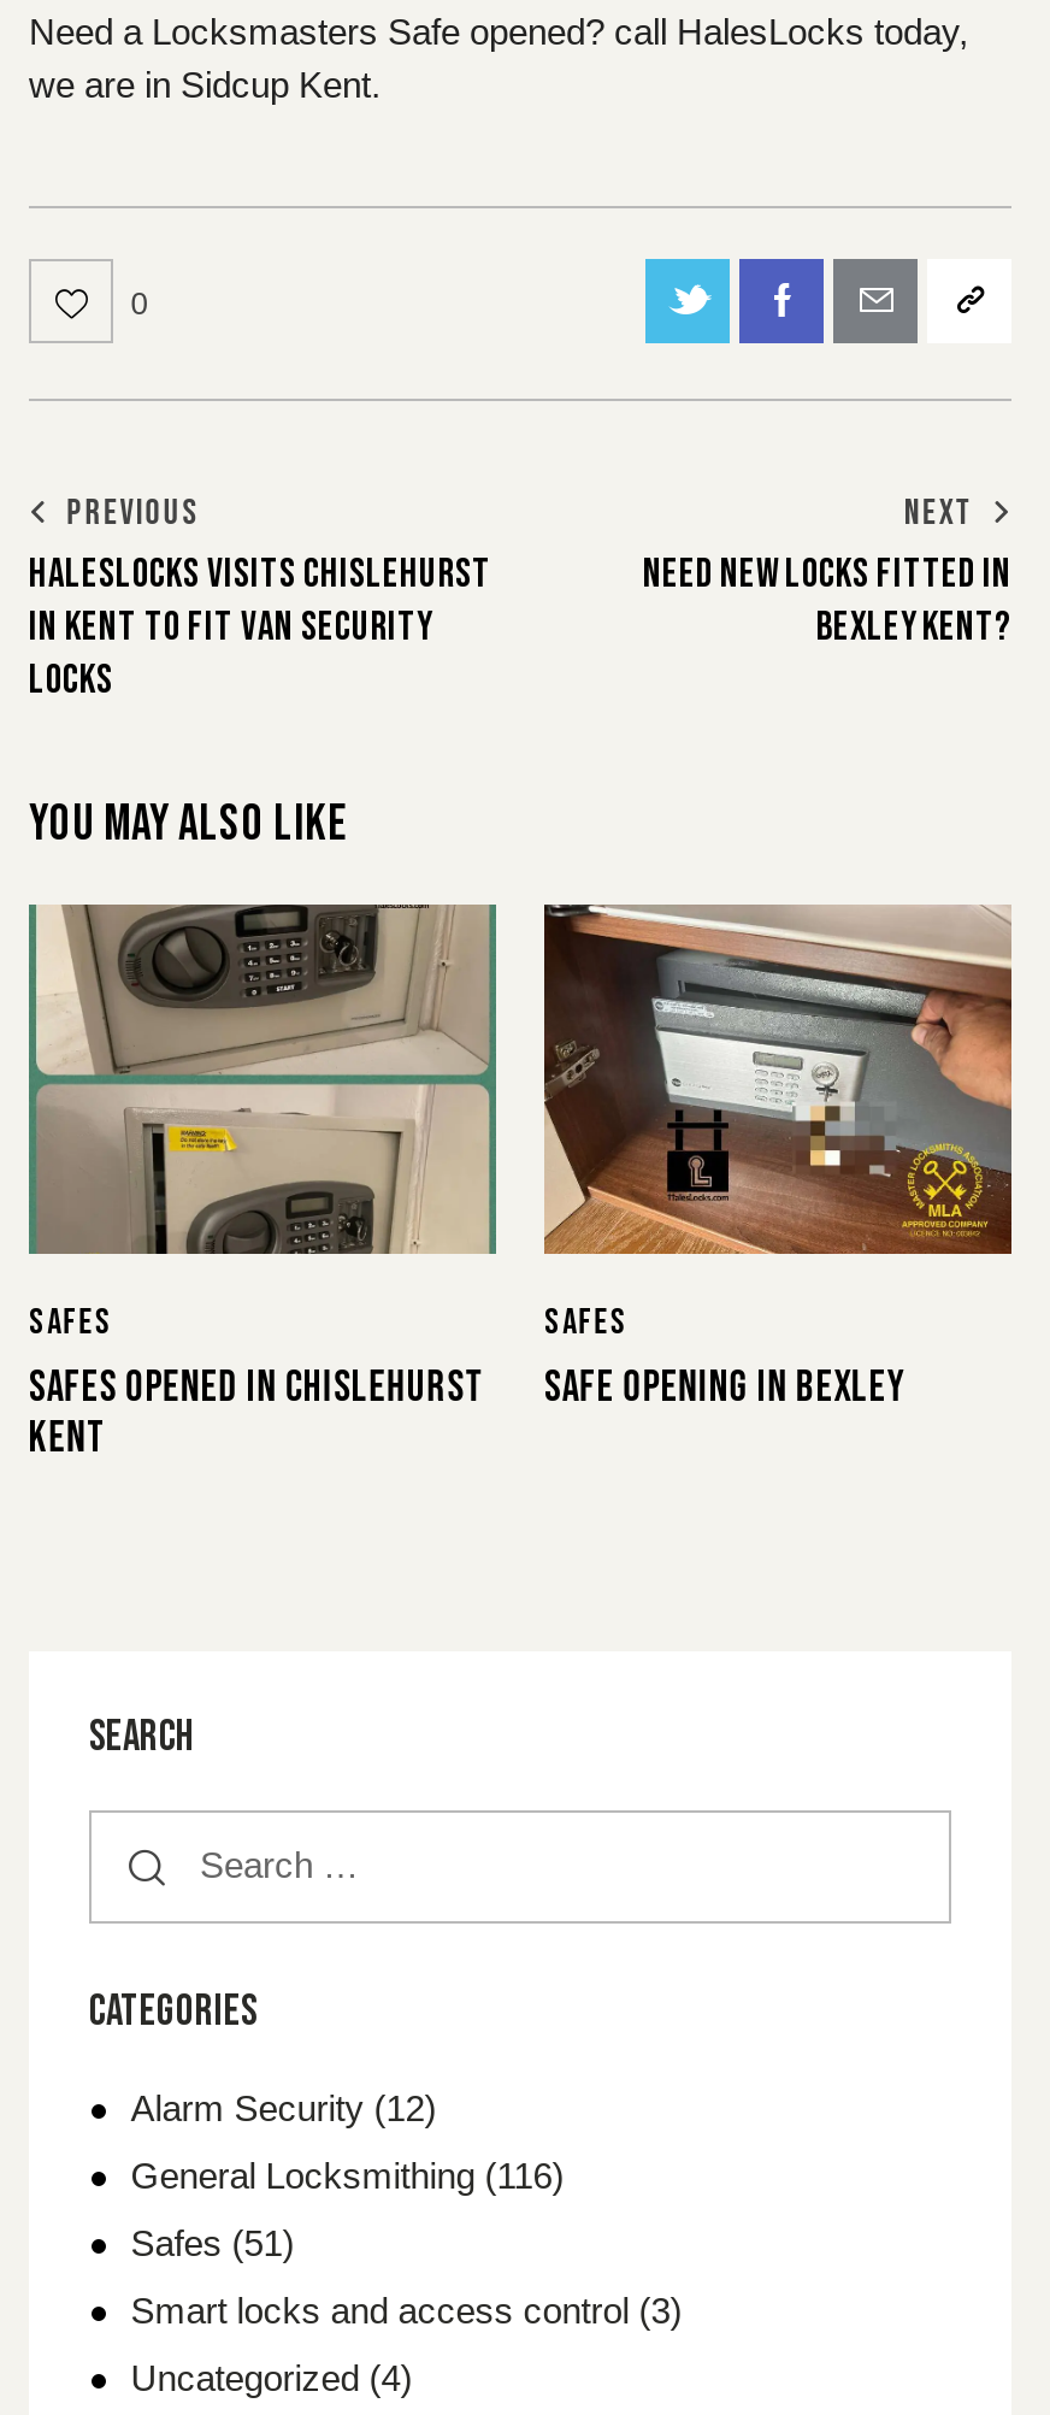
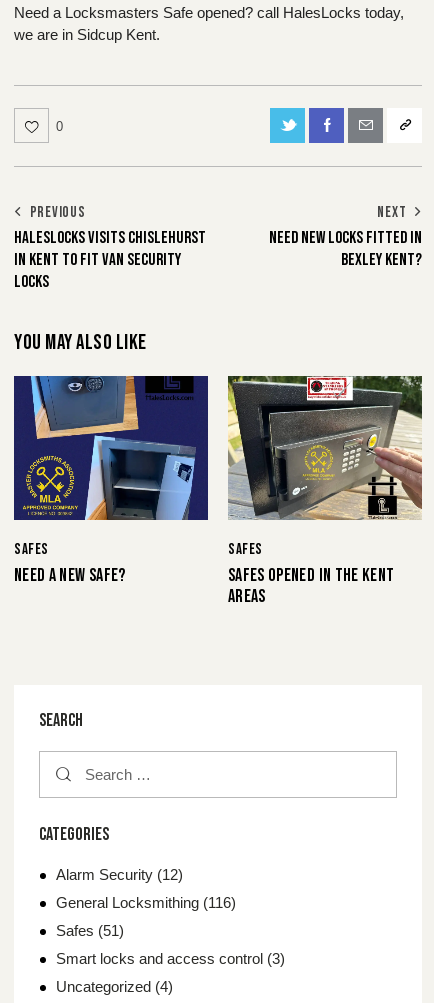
[26,903,499,1257] [image] -> [13,375,209,521] [image]
[542,903,1014,1255] [image] -> [227,375,423,521] [image]
[29,1362,485,1463] SAFES OPENED IN CHISLEHURST | KENT -> [14,565,126,586] NEED A NEW SAFE?
[544,1362,907,1413] SAFE OPENING IN BEXLEY -> [228,565,394,607] SAFES OPENED IN THE KENT | AREAS

